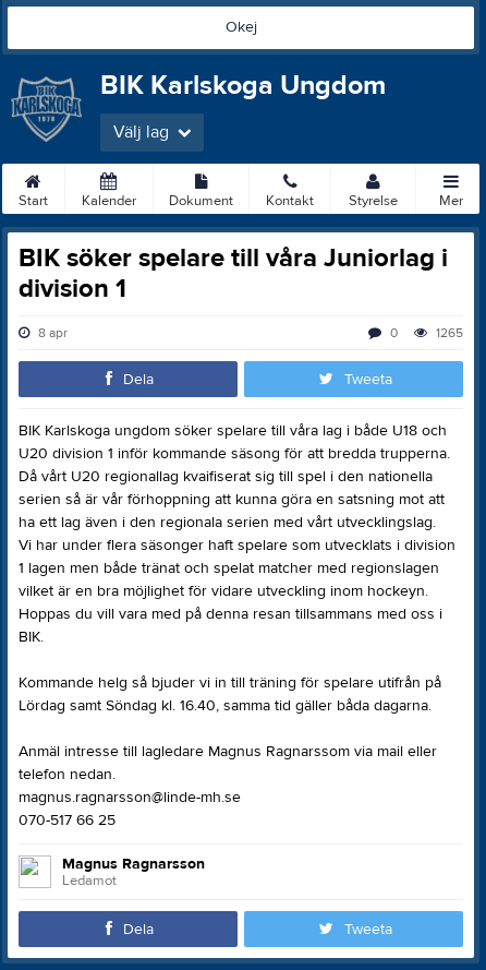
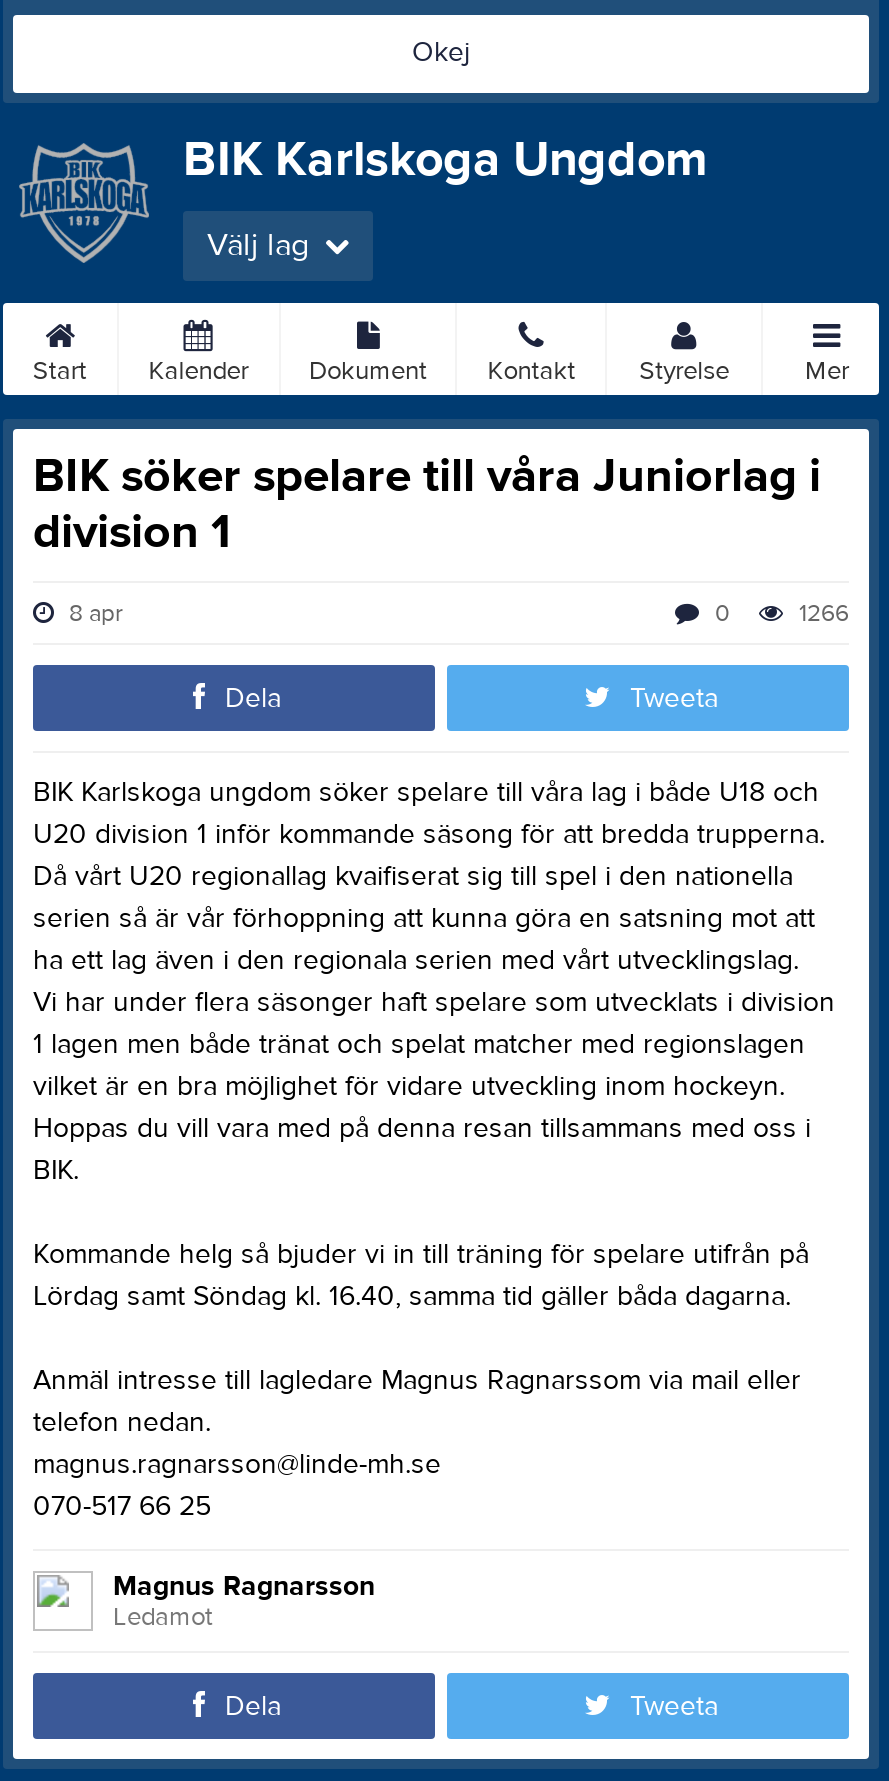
[387,324,463,342] 0 1265 -> [709,597,849,629] 0 1266

